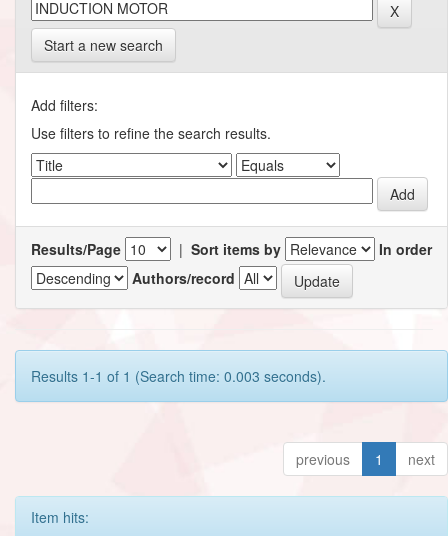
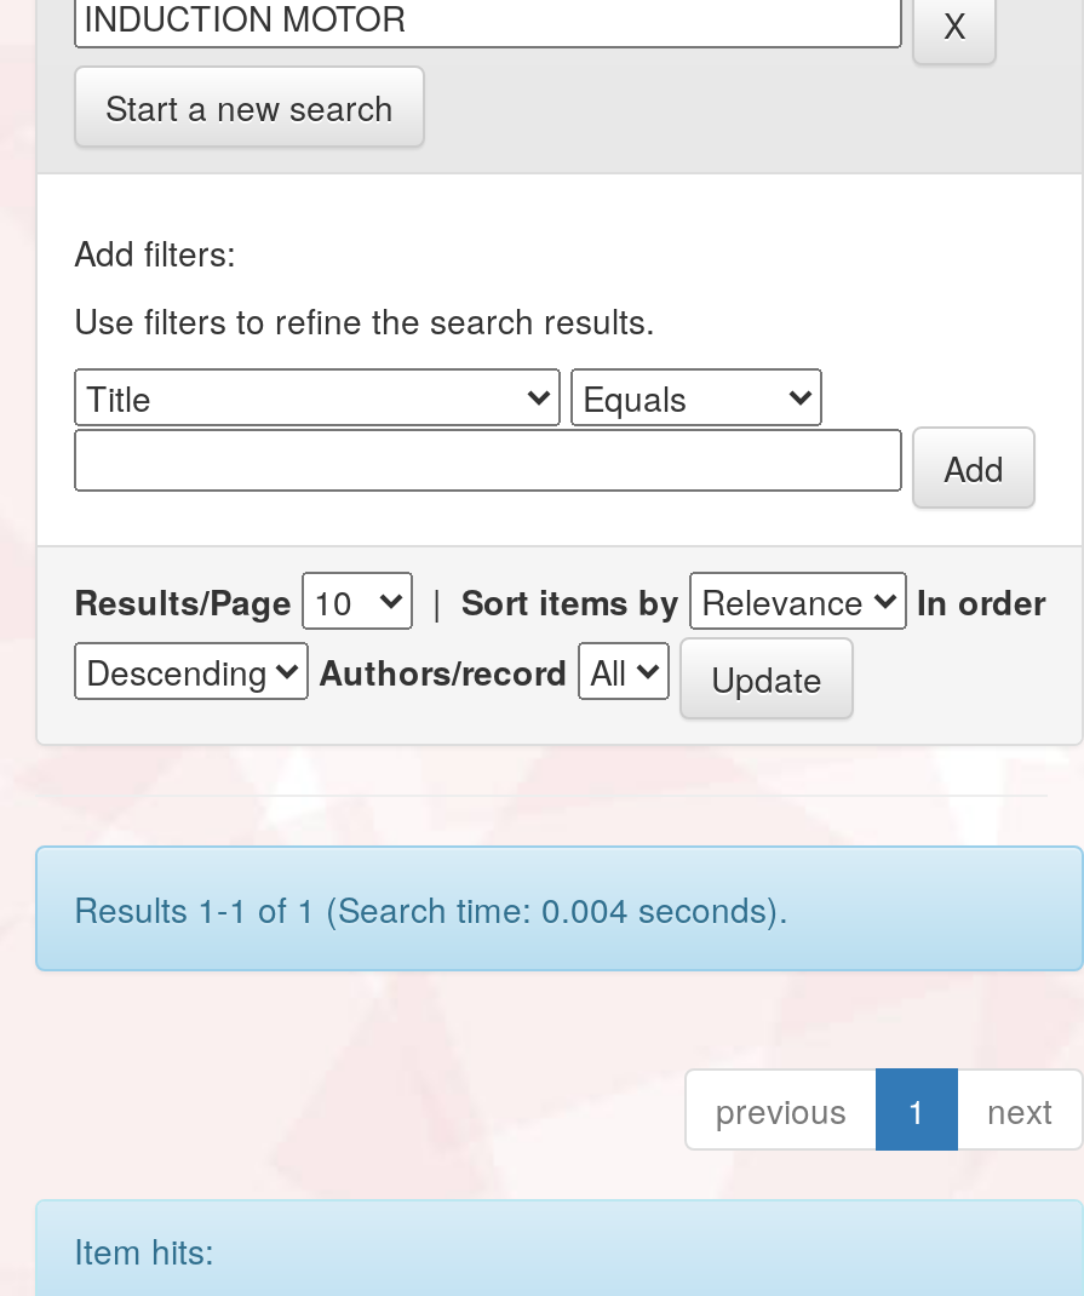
[31,365,326,385] Results 1-1 of 1 (Search time: 0.003 seconds). -> [74,883,788,931] Results 1-1 of 1 (Search time: 0.004 seconds).

